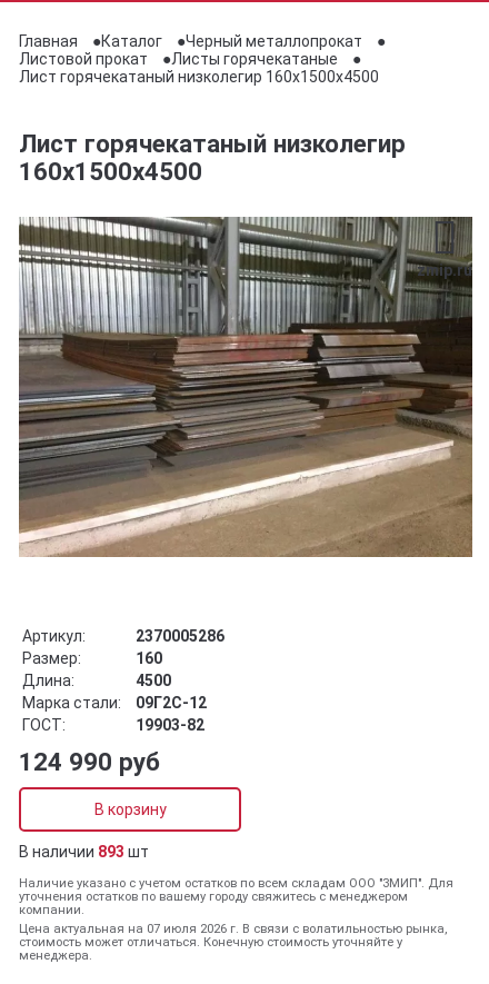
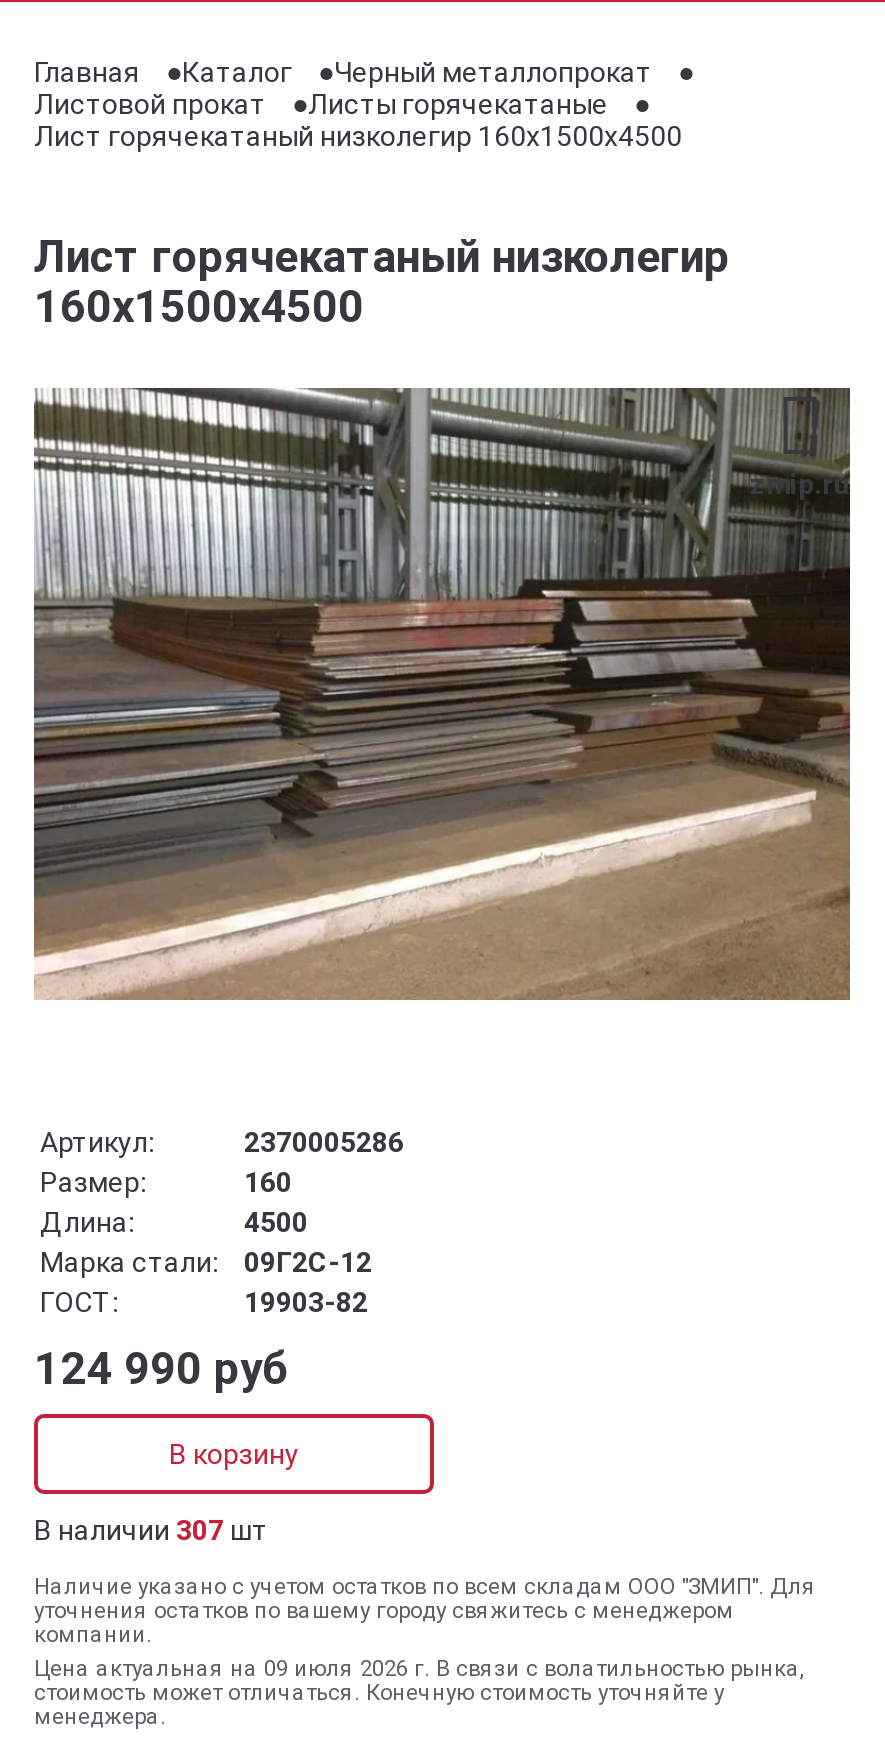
[19,843,149,861] В наличии 893 шт -> [34,1514,268,1546] В наличии 307 шт
[19,922,447,936] Цена актуальная на 07 июля 2026 г. В связи с волатильностью рынка, -> [34,1656,804,1682] Цена актуальная на 09 июля 2026 г. В связи с волатильностью рынка,

